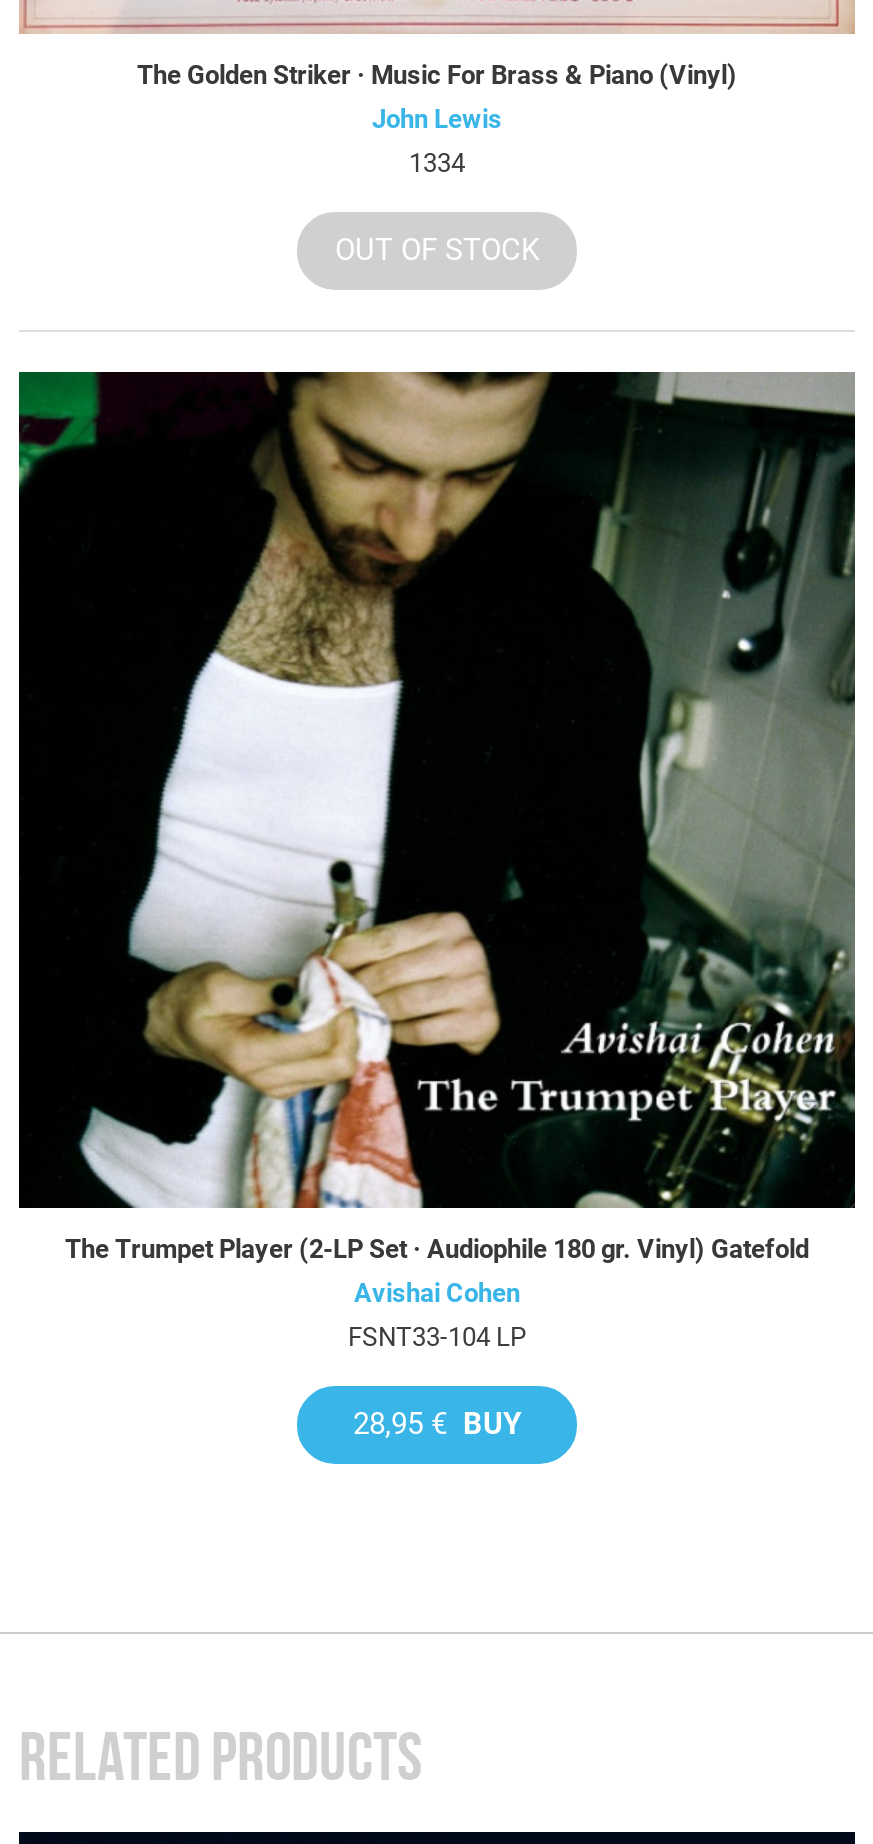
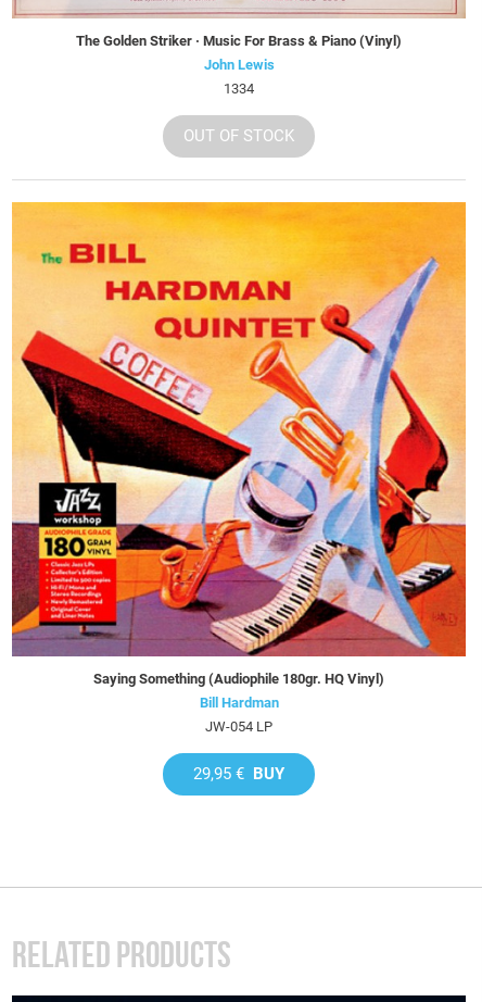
[17,370,857,1264] [image] | The Trumpet Player (2-LP Set · Audiophile 180 gr. Vinyl) Gatefold -> [11,201,467,687] [image] | Saying Something (Audiophile 180gr. HQ Vinyl)
[354,1278,520,1308] Avishai Cohen -> [199,694,278,711] Bill Hardman
[348,1322,526,1352] FSNT33-104 LP -> [205,718,272,734] JW-054 LP
[353,1406,521,1442] 28,95 € BUY -> [193,764,284,783] 29,95 € BUY

